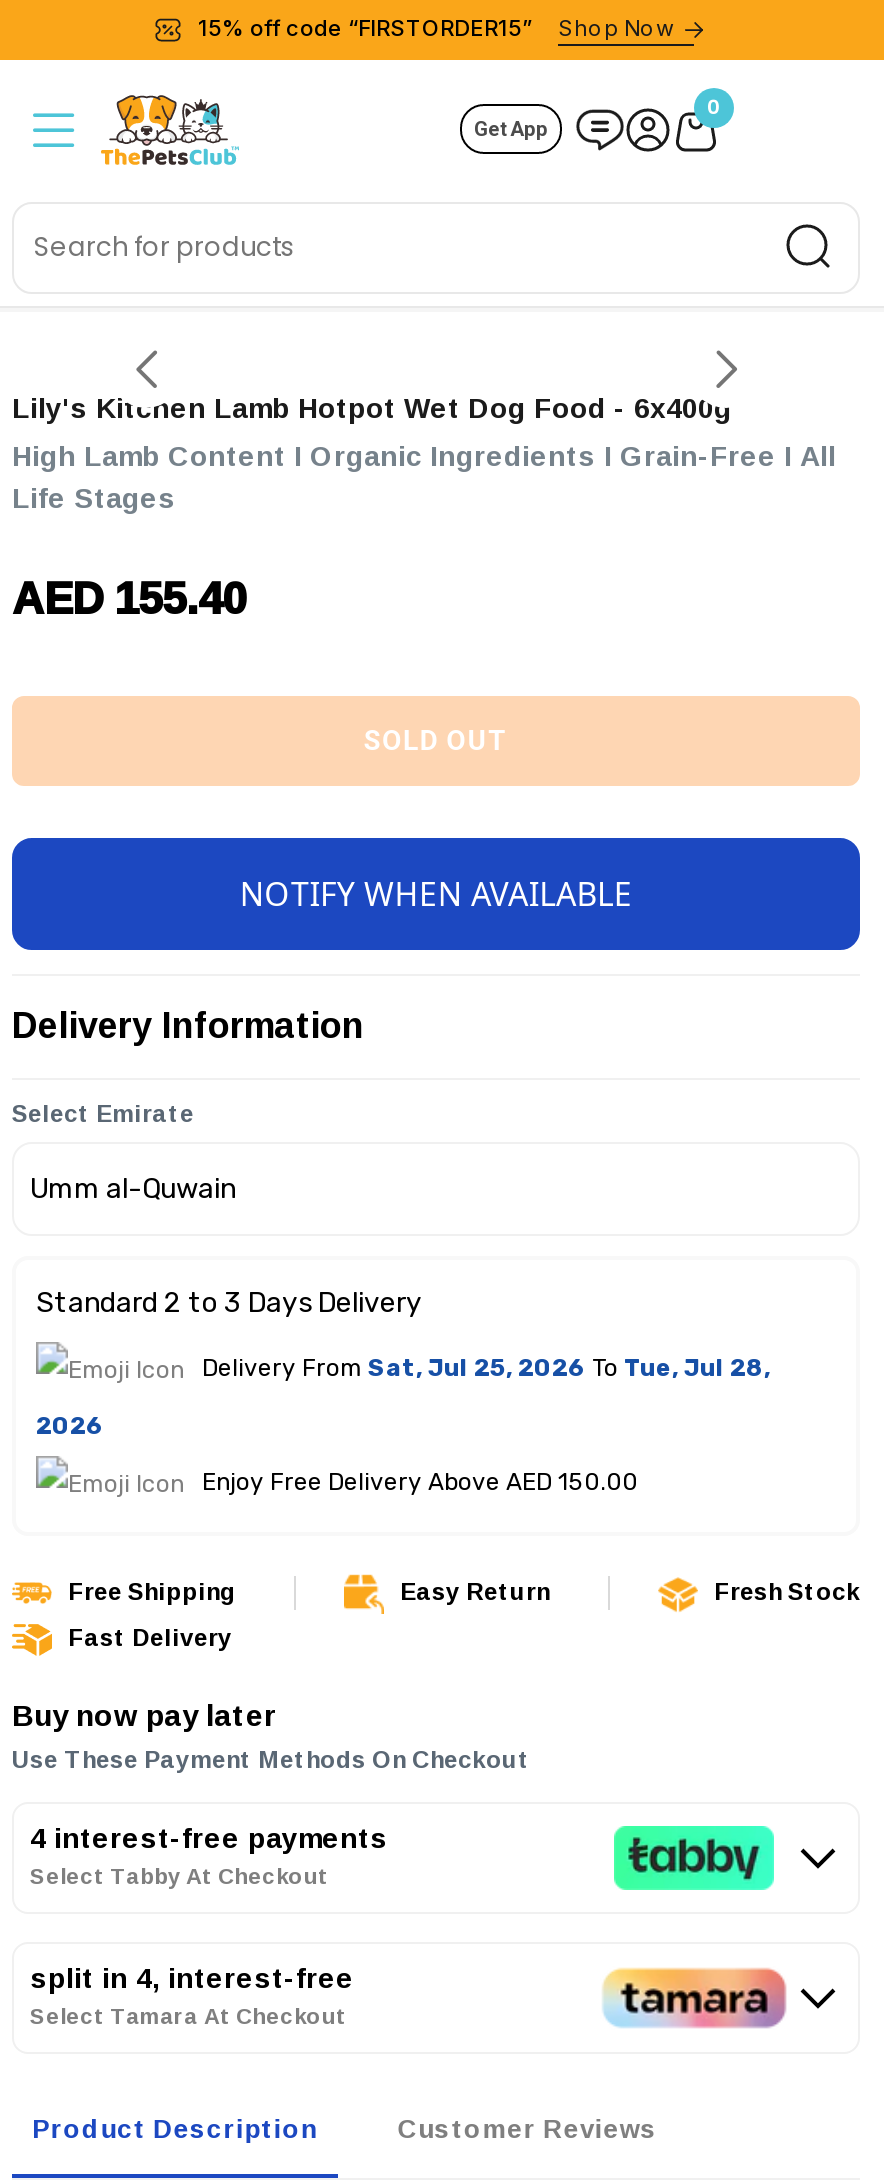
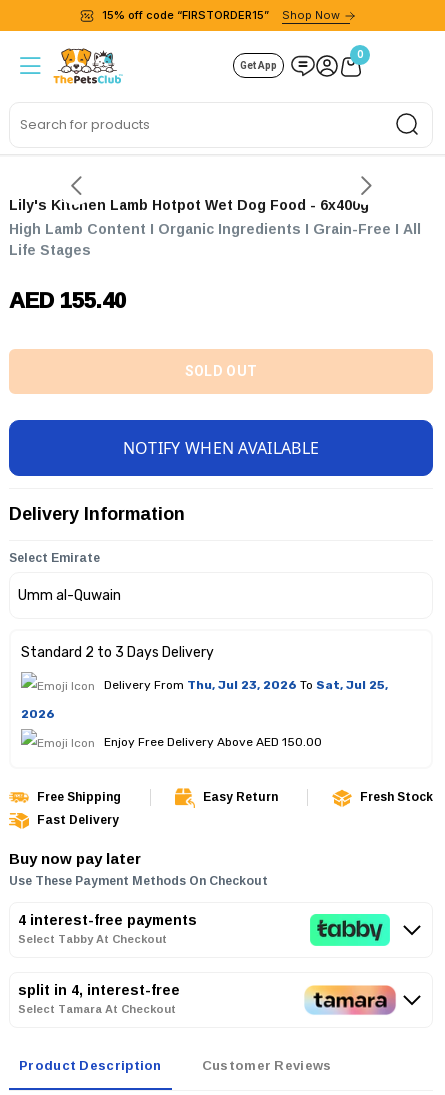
[202,1354,770,1382] Delivery From Sat, Jul 25, 2026 To Tue, Jul 28, -> [104,678,388,692] Delivery From Thu, Jul 23, 2026 To Sat, Jul 25,

